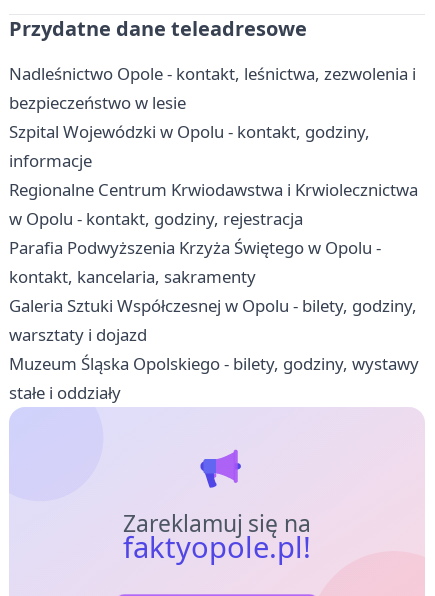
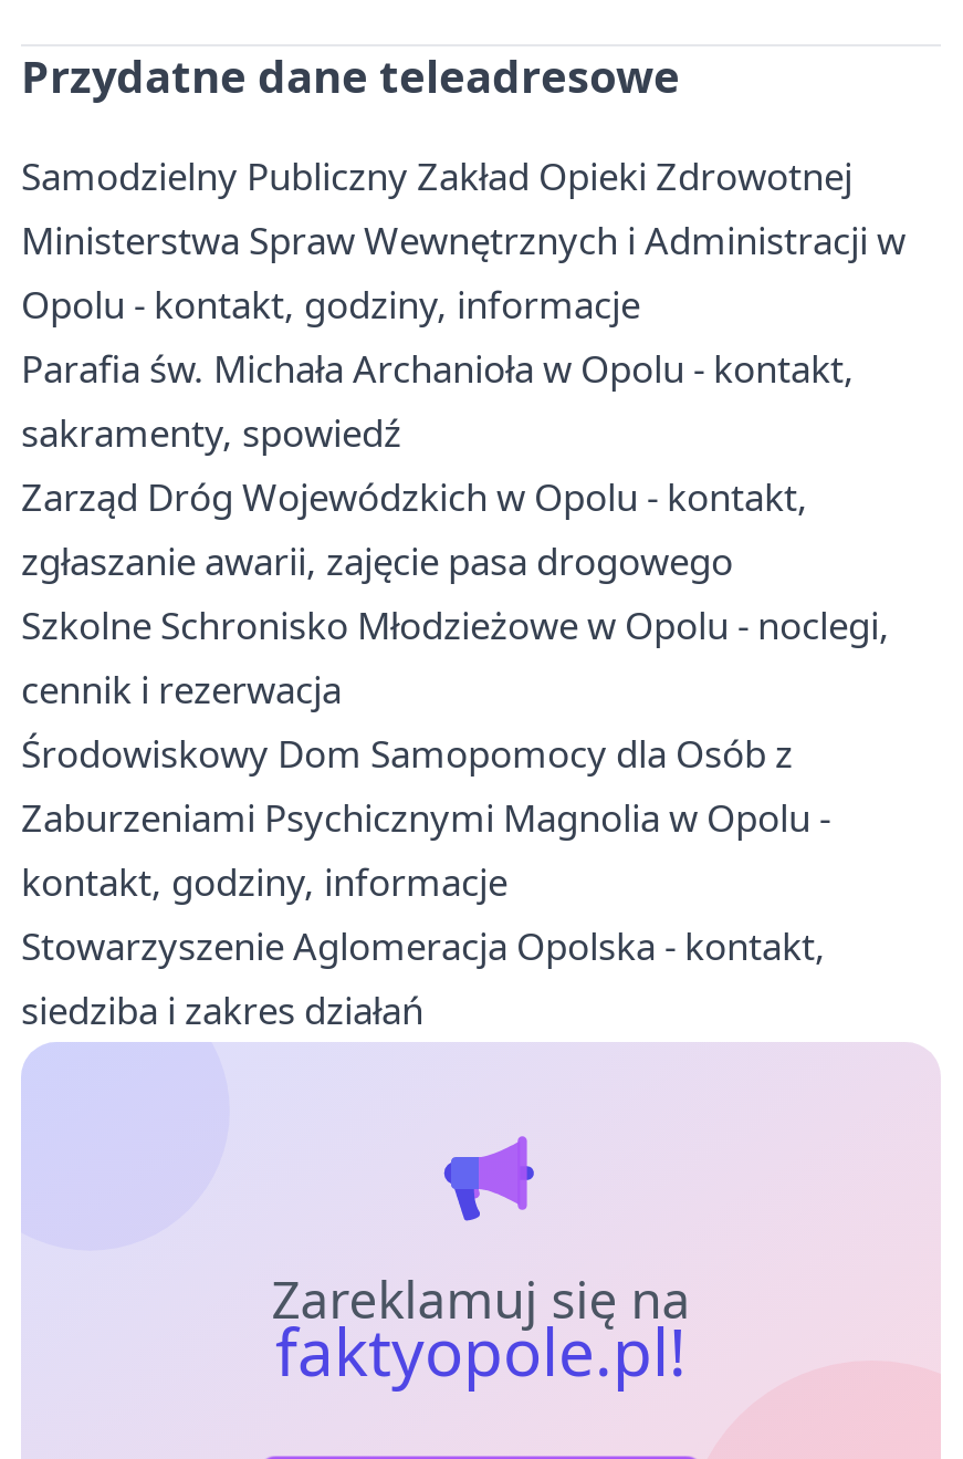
[9,62,419,404] Nadleśnictwo Opole - kontakt, leśnictwa, zezwolenia i | bezpieczeństwo w lesie | Szpital Wojewódzki w Opolu - kontakt, godziny, | informacje | Regionalne Centrum Krwiodawstwa i Krwiolecznictwa | w Opolu - kontakt, godziny, rejestracja | Parafia Podwyższenia Krzyża Świętego w Opolu - | kontakt, kancelaria, sakramenty | Galeria Sztuki Współczesnej w Opolu - bilety, godziny, | warsztaty i dojazd | Muzeum Śląska Opolskiego - bilety, godziny, wystawy | stałe i oddziały -> [21,150,906,1035] Samodzielny Publiczny Zakład Opieki Zdrowotnej | Ministerstwa Spraw Wewnętrznych i Administracji w | Opolu - kontakt, godziny, informacje | Parafia św. Michała Archanioła w Opolu - kontakt, | sakramenty, spowiedź | Zarząd Dróg Wojewódzkich w Opolu - kontakt, | zgłaszanie awarii, zajęcie pasa drogowego | Szkolne Schronisko Młodzieżowe w Opolu - noclegi, | cennik i rezerwacja | Środowiskowy Dom Samopomocy dla Osób z | Zaburzeniami Psychicznymi Magnolia w Opolu - | kontakt, godziny, informacje | Stowarzyszenie Aglomeracja Opolska - kontakt, | siedziba i zakres działań

